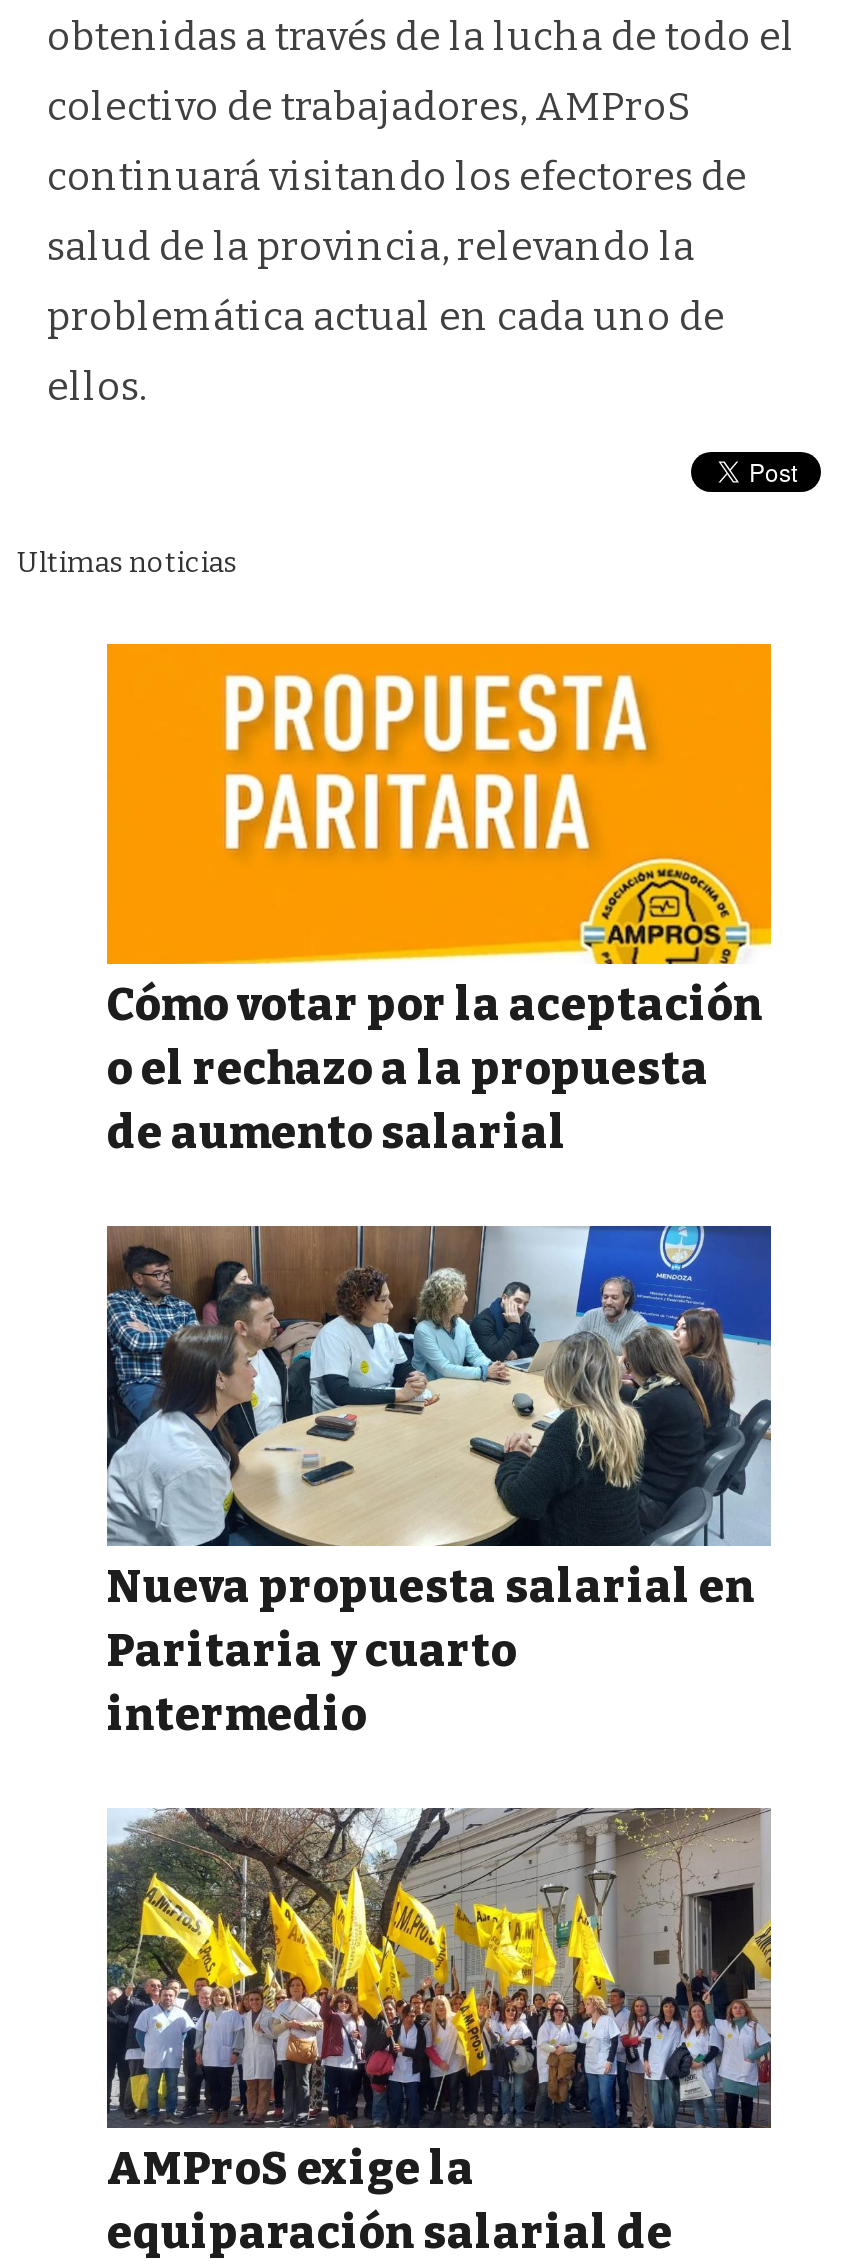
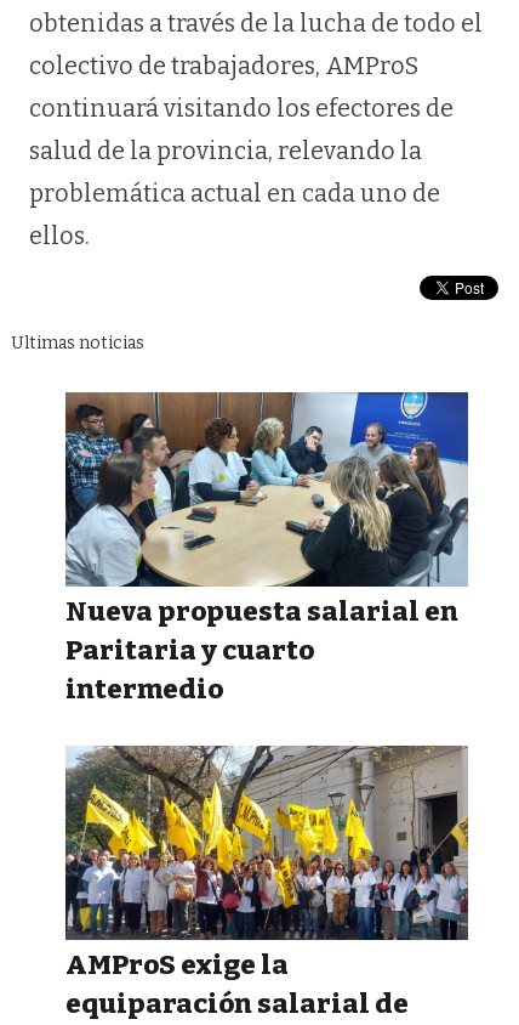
[105,642,773,1160] [image] | Cómo votar por la aceptación | o el rechazo a la propuesta | de aumento salarial -> none

